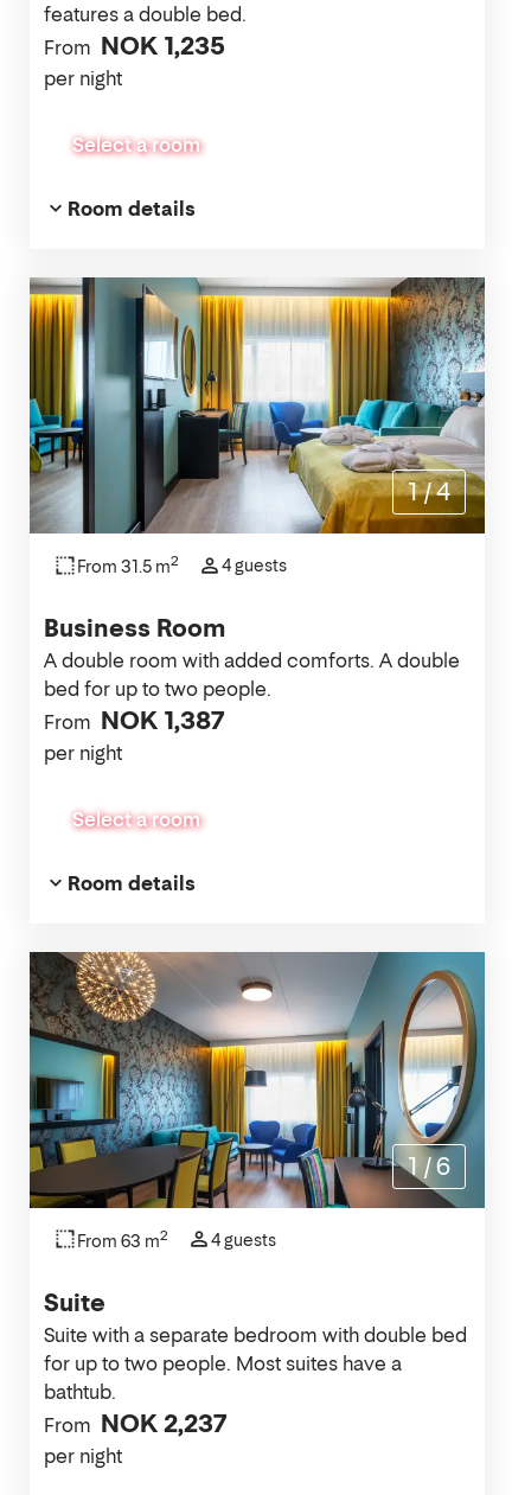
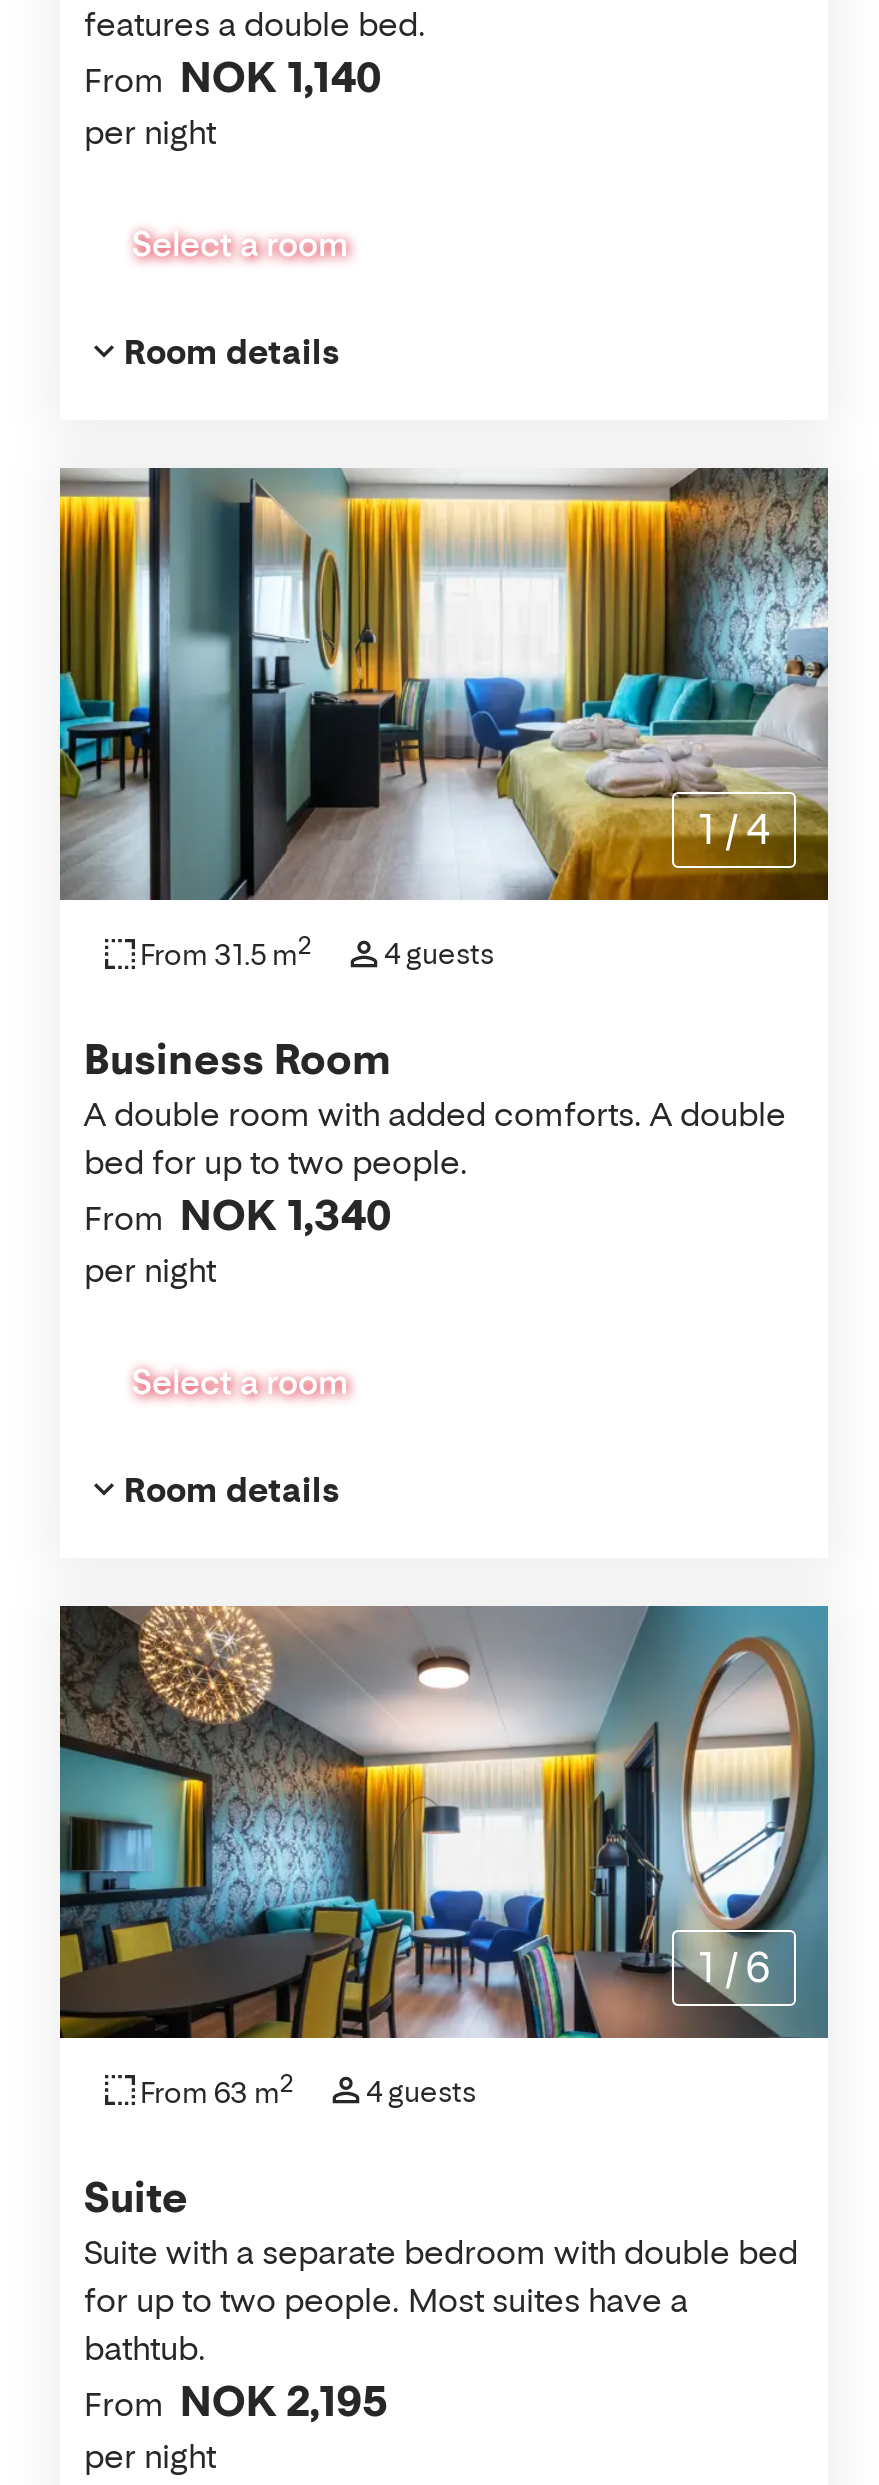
[44,32,225,61] From NOK 1,235 -> [84,55,382,103] From NOK 1,140
[44,706,225,735] From NOK 1,387 -> [84,1192,392,1240] From NOK 1,340
[44,1409,228,1438] From NOK 2,237 -> [84,2377,388,2425] From NOK 2,195

